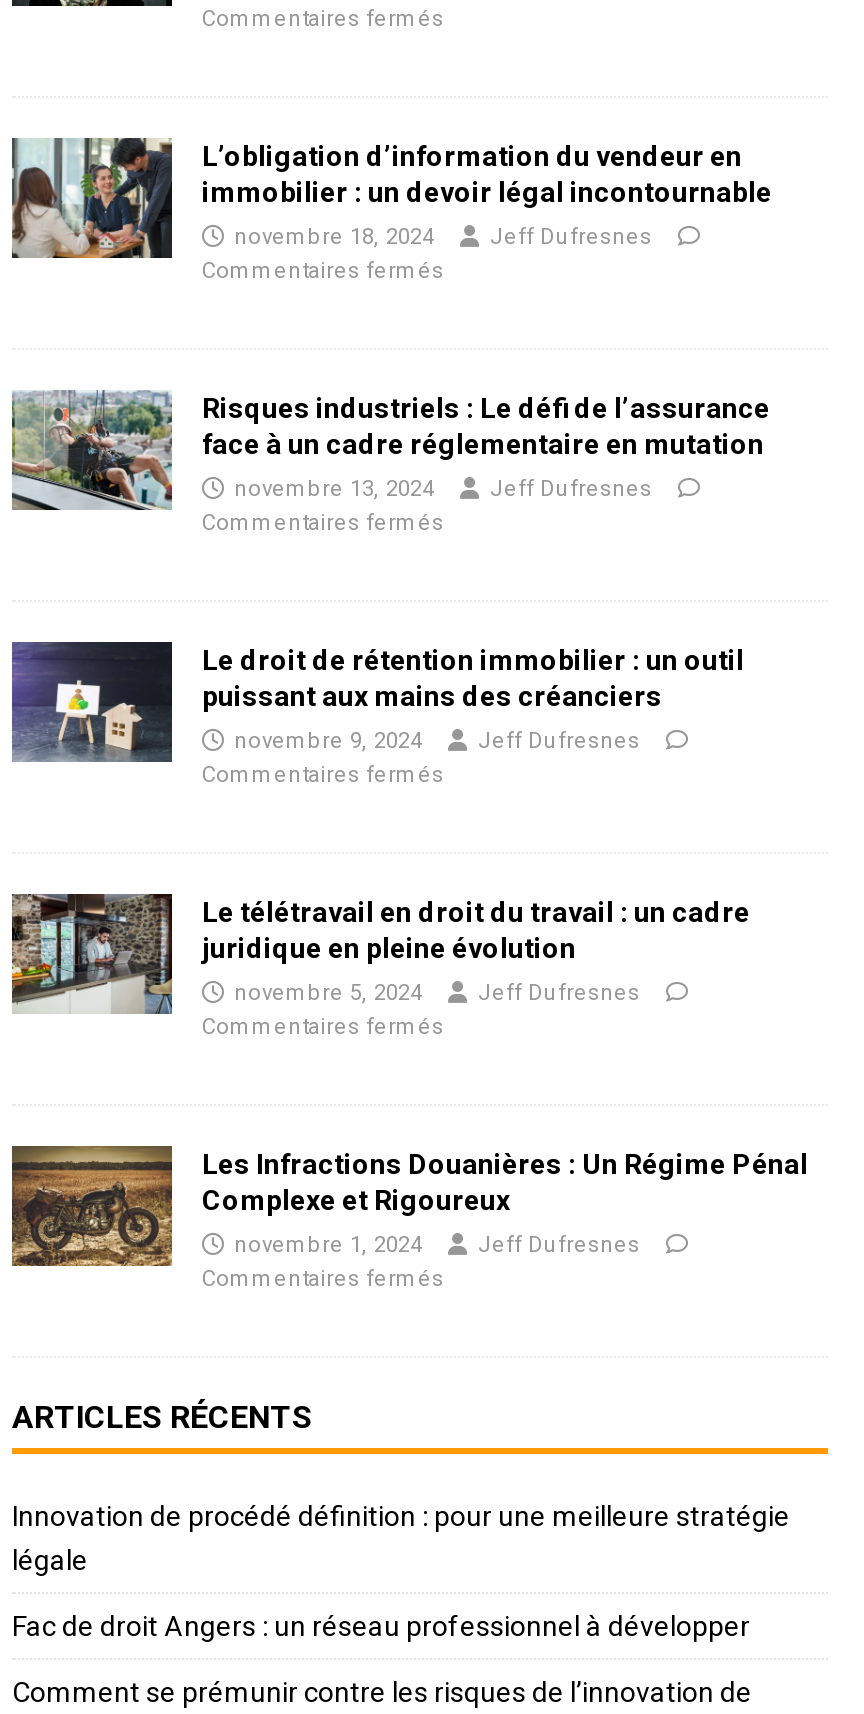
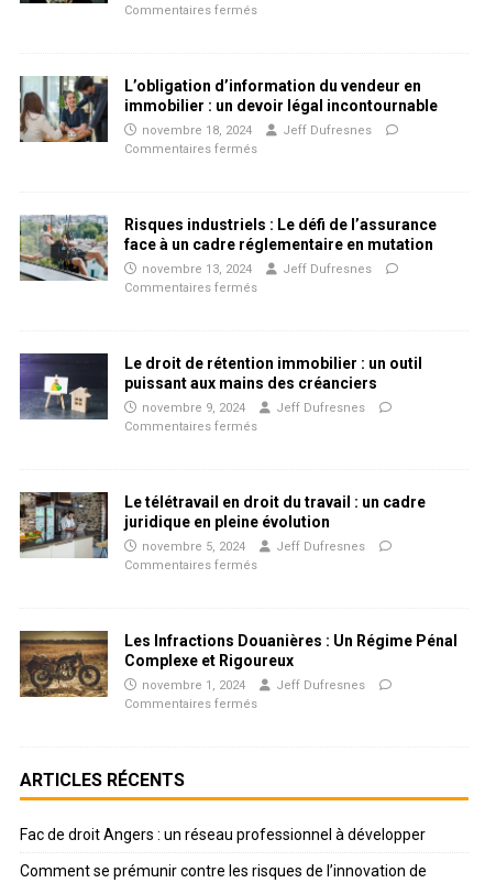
[12,1500,790,1576] Innovation de procédé définition : pour une meilleure stratégie | légale -> none

